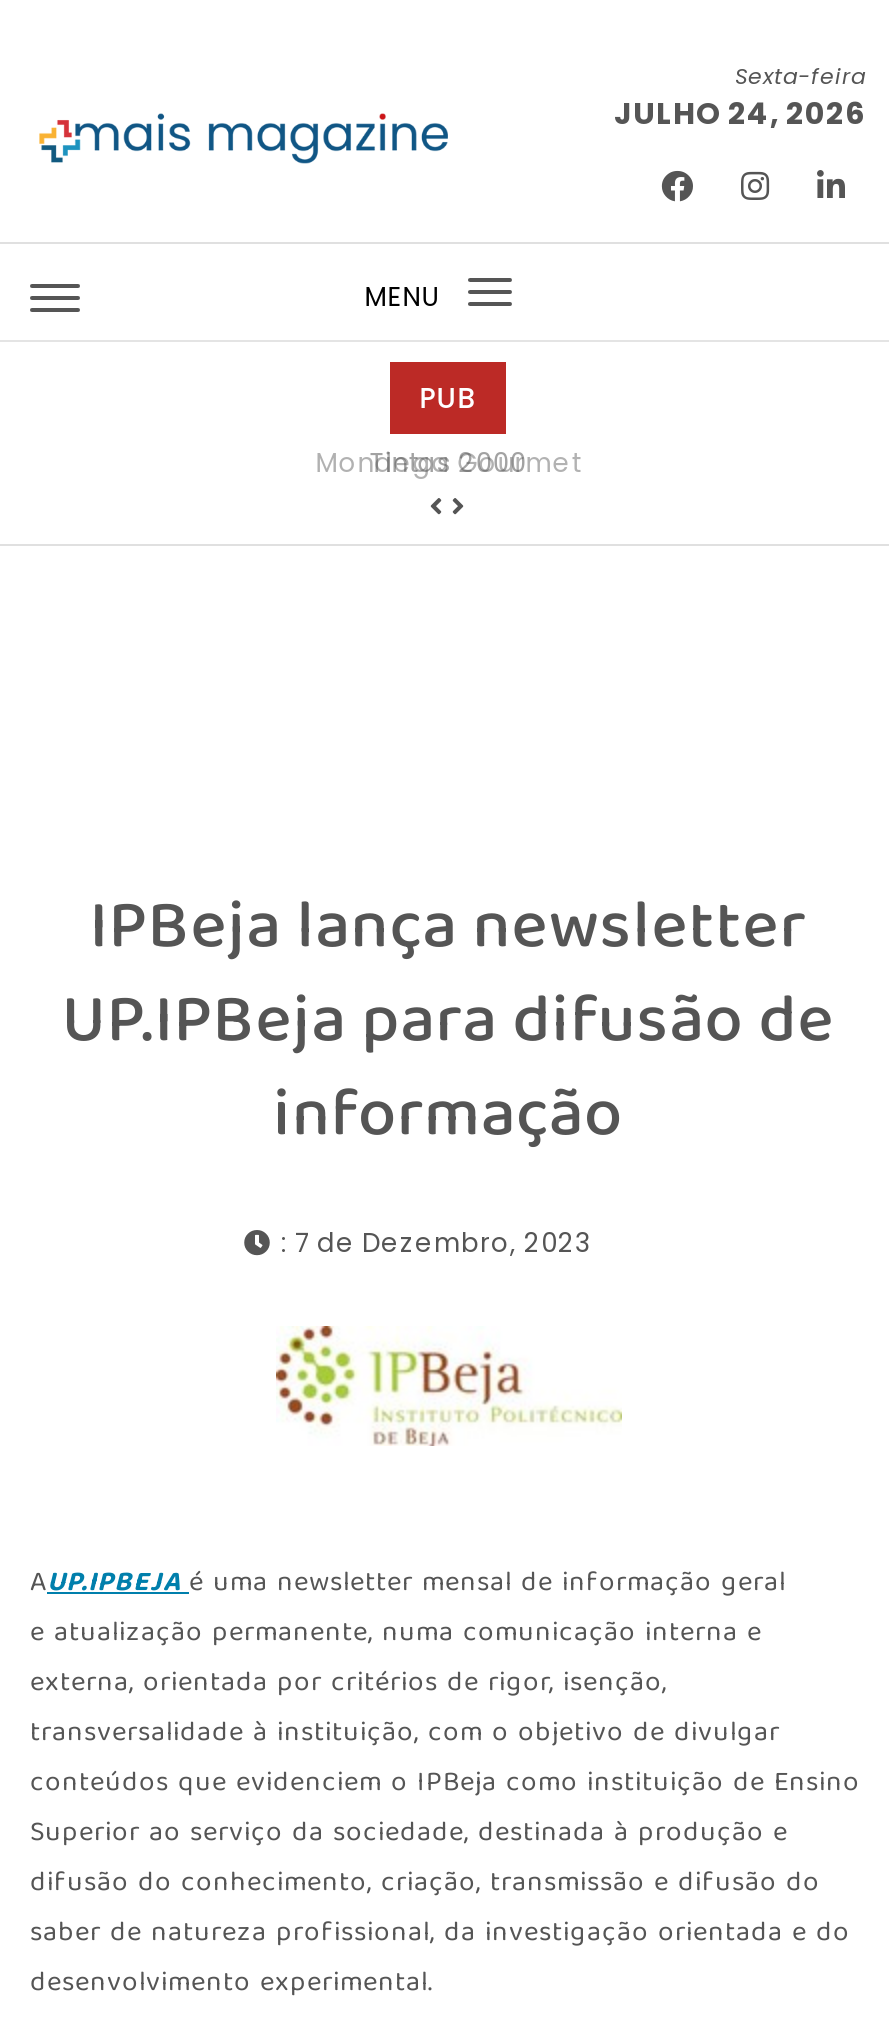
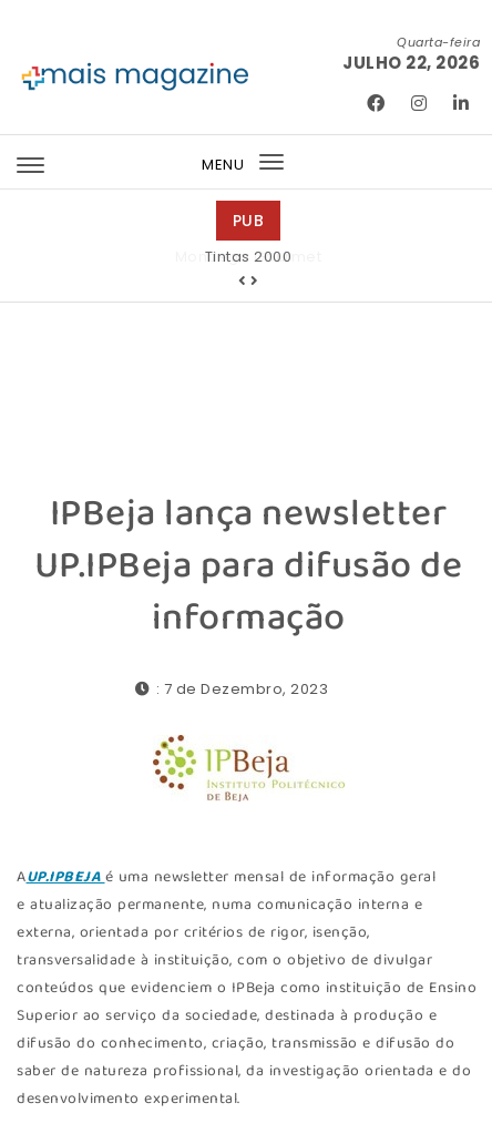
[614,60,866,134] Sexta-feira | JULHO 24, 2026 -> [342,33,480,74] Quarta-feira | JULHO 22, 2026

